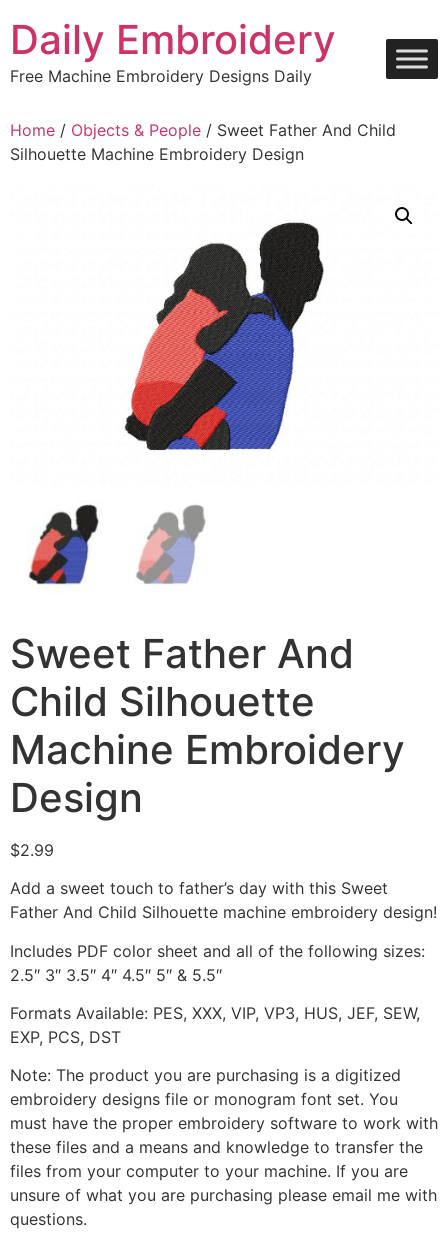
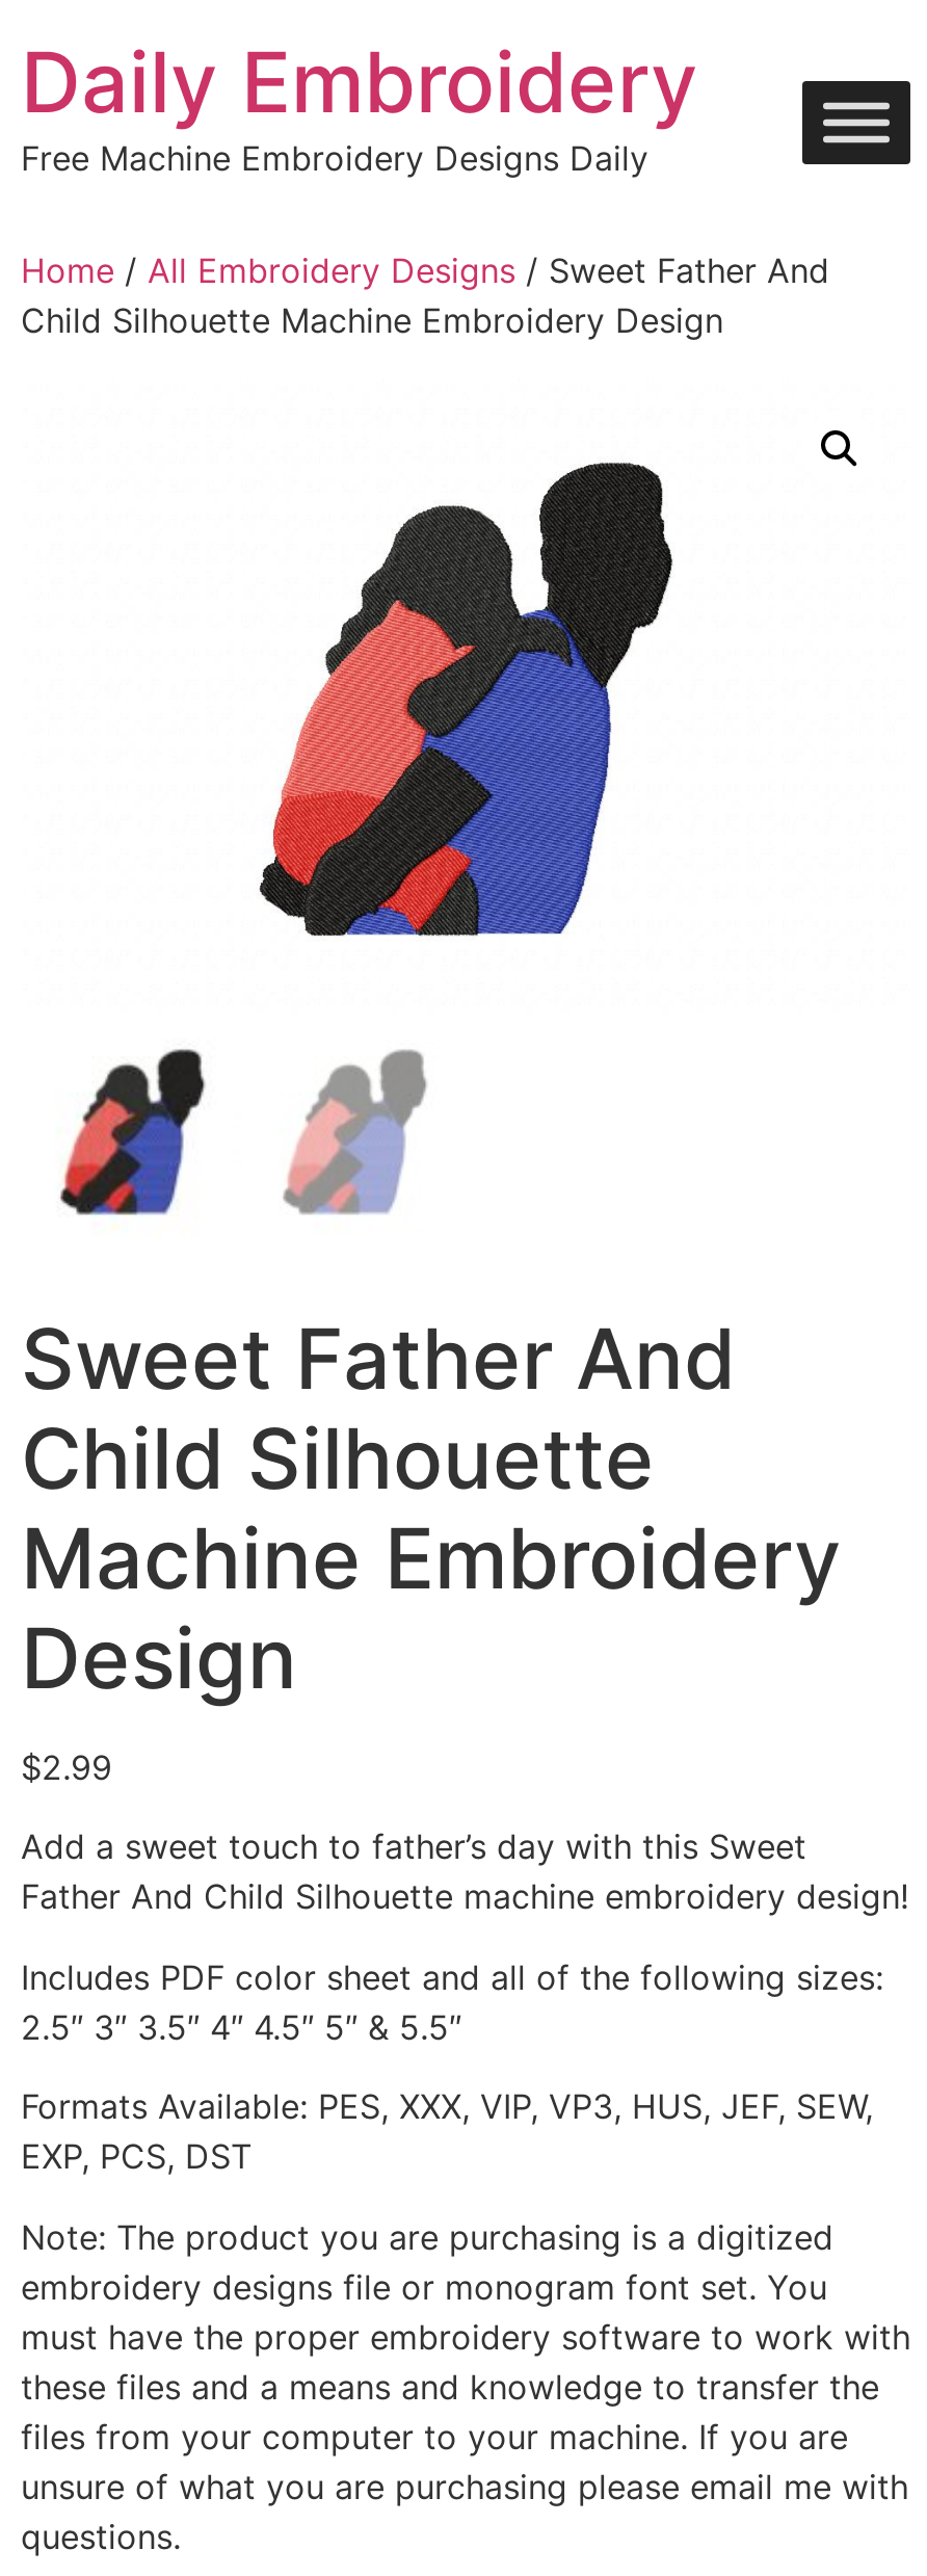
[10,120,396,164] Home / Objects & People / Sweet Father And Child | Silhouette Machine Embroidery Design -> [21,250,829,342] Home / All Embroidery Designs / Sweet Father And | Child Silhouette Machine Embroidery Design

